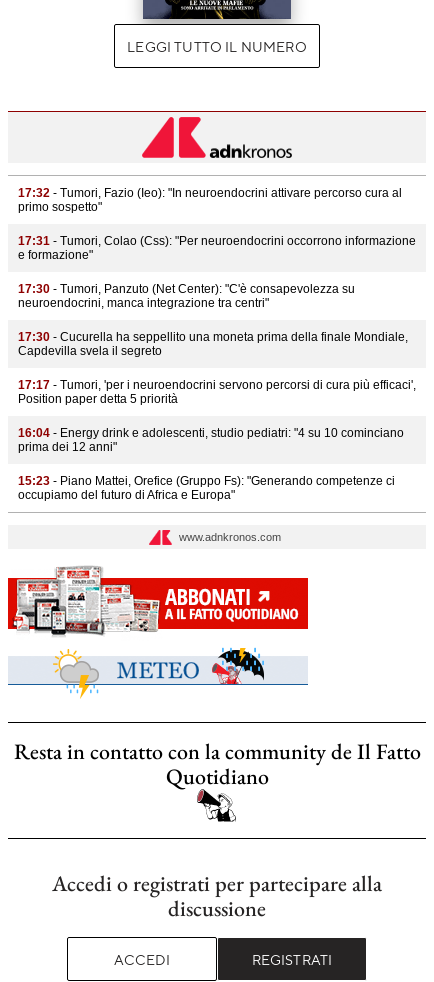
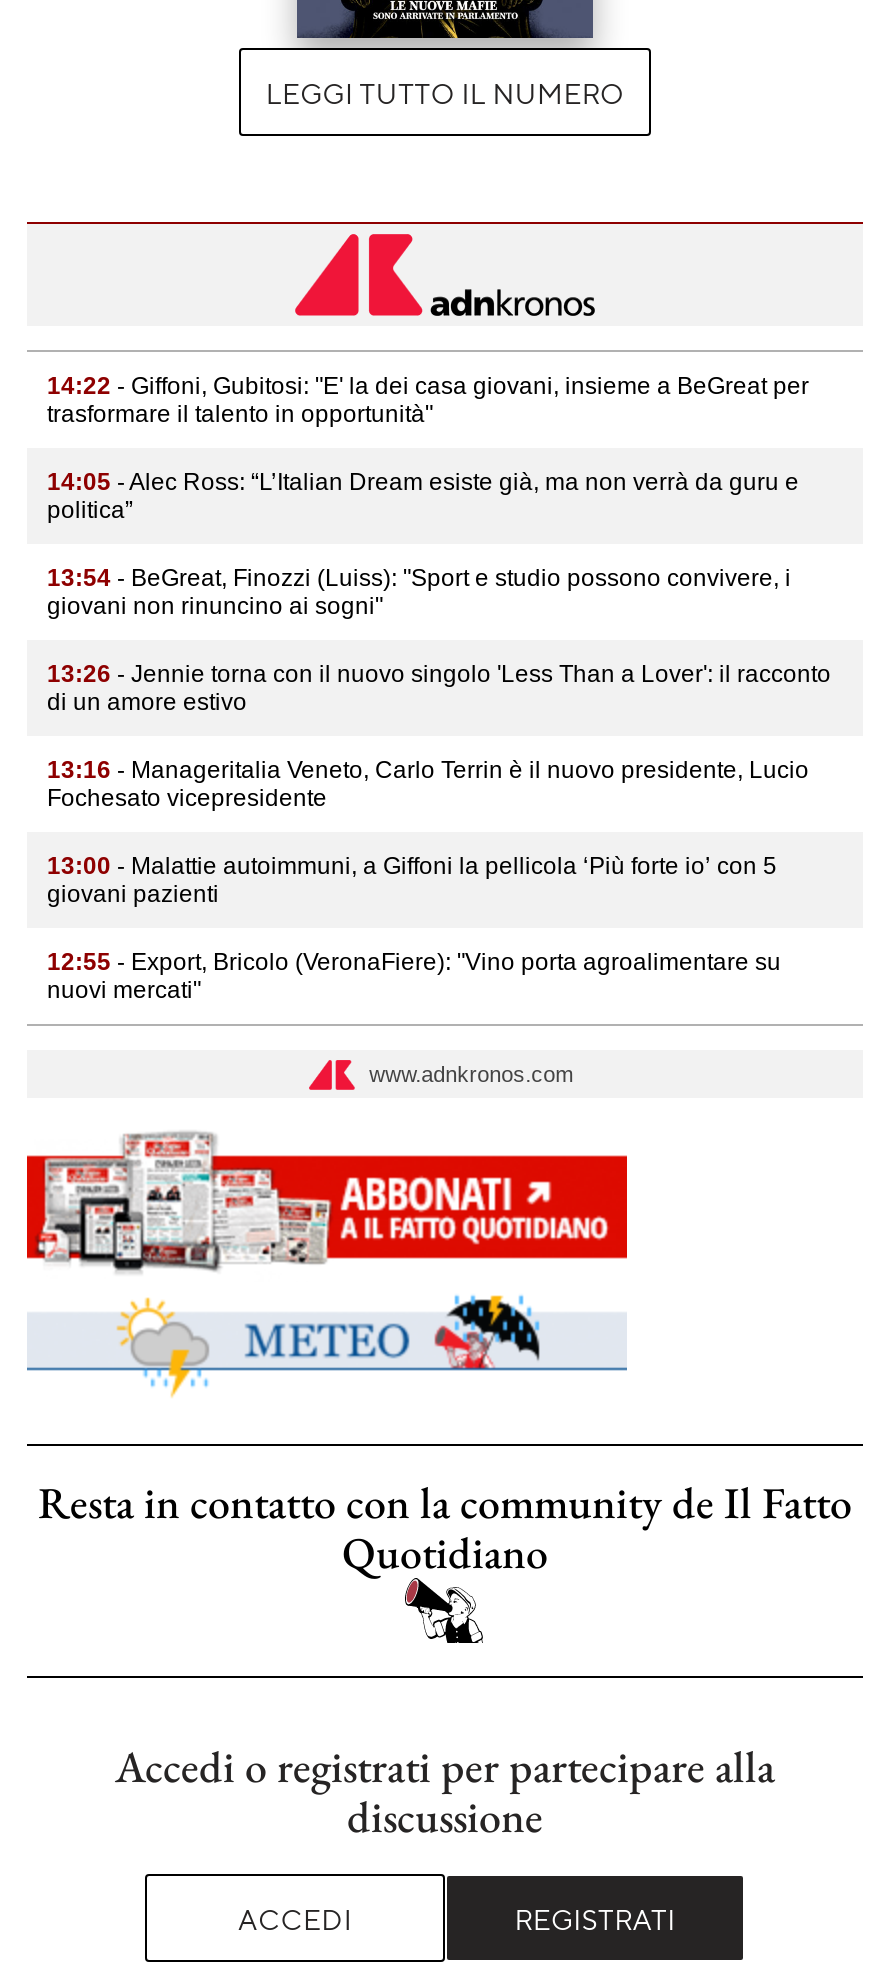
[18,186,402,214] 17:32 - Tumori, Fazio (Ieo): "In neuroendocrini attivare percorso cura al | primo sospetto" -> [47,372,809,428] 14:22 - Giffoni, Gubitosi: "E' la dei casa giovani, insieme a BeGreat per | trasformare il talento in opportunità"
[18,234,416,262] 17:31 - Tumori, Colao (Css): "Per neuroendocrini occorrono informazione | e formazione" -> [47,468,799,524] 14:05 - Alec Ross: “L’Italian Dream esiste già, ma non verrà da guru e | politica”
[18,282,355,310] 17:30 - Tumori, Panzuto (Net Center): "C'è consapevolezza su | neuroendocrini, manca integrazione tra centri" -> [47,564,791,620] 13:54 - BeGreat, Finozzi (Luiss): "Sport e studio possono convivere, i | giovani non rinuncino ai sogni"
[18,330,408,358] 17:30 - Cucurella ha seppellito una moneta prima della finale Mondiale, | Capdevilla svela il segreto -> [47,660,831,716] 13:26 - Jennie torna con il nuovo singolo 'Less Than a Lover': il racconto | di un amore estivo
[18,378,416,406] 17:17 - Tumori, 'per i neuroendocrini servono percorsi di cura più efficaci', | Position paper detta 5 priorità -> [47,756,809,812] 13:16 - Manageritalia Veneto, Carlo Terrin è il nuovo presidente, Lucio | Fochesato vicepresidente
[18,426,404,454] 16:04 - Energy drink e adolescenti, studio pediatri: "4 su 10 cominciano | prima dei 12 anni" -> [47,852,777,908] 13:00 - Malattie autoimmuni, a Giffoni la pellicola ‘Più forte io’ con 5 | giovani pazienti
[18,474,395,502] 15:23 - Piano Mattei, Orefice (Gruppo Fs): "Generando competenze ci | occupiamo del futuro di Africa e Europa" -> [47,948,781,1004] 12:55 - Export, Bricolo (VeronaFiere): "Vino porta agroalimentare su | nuovi mercati"

